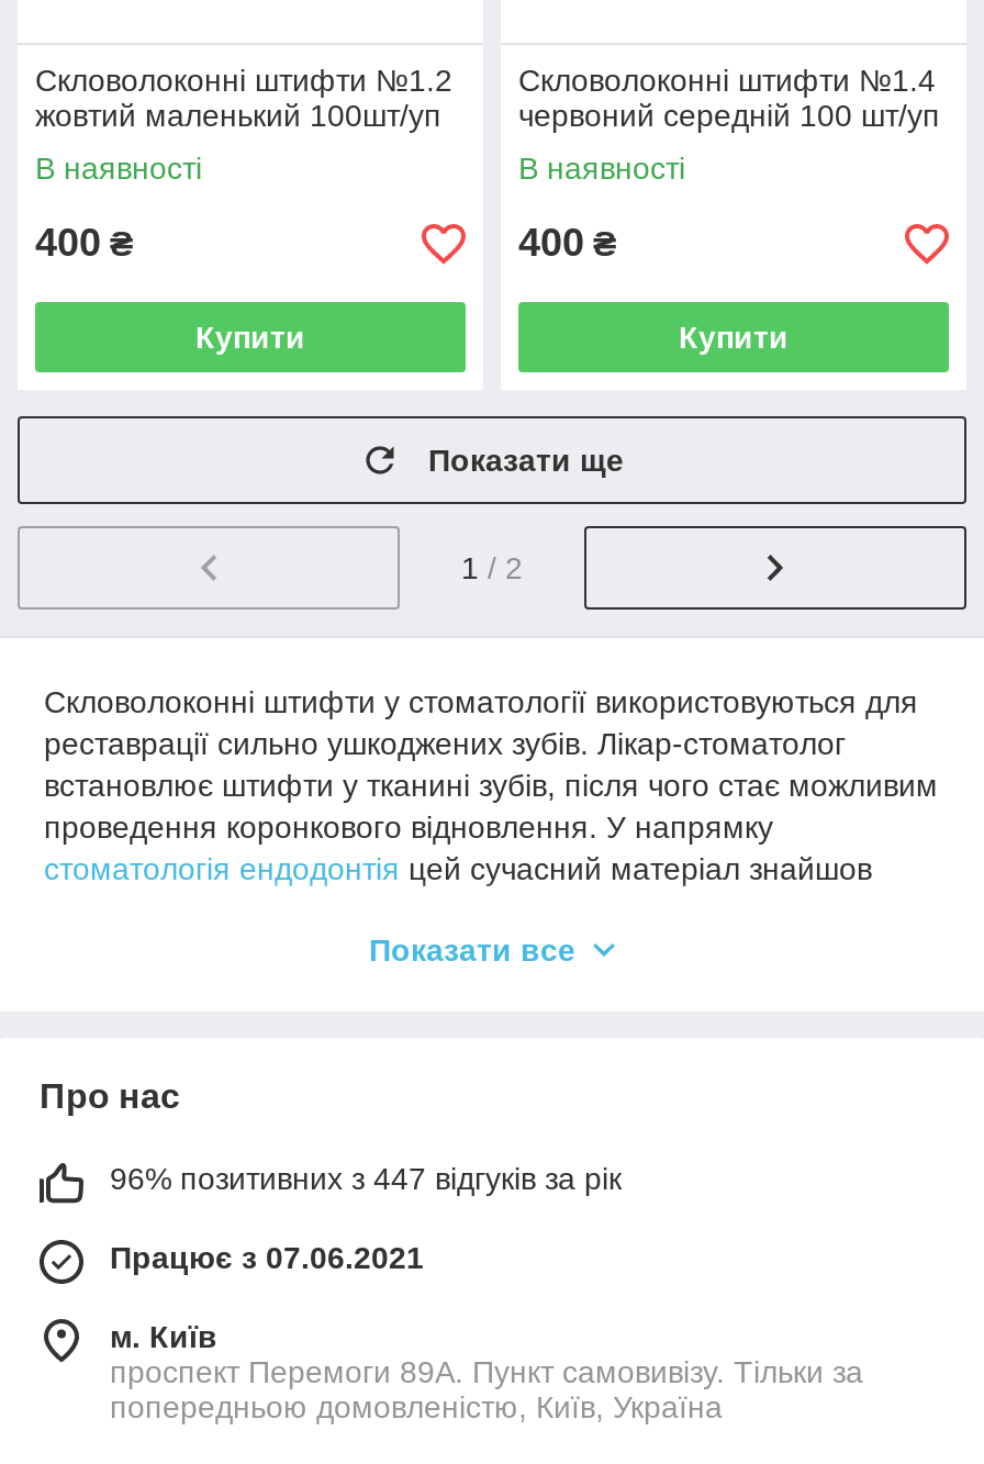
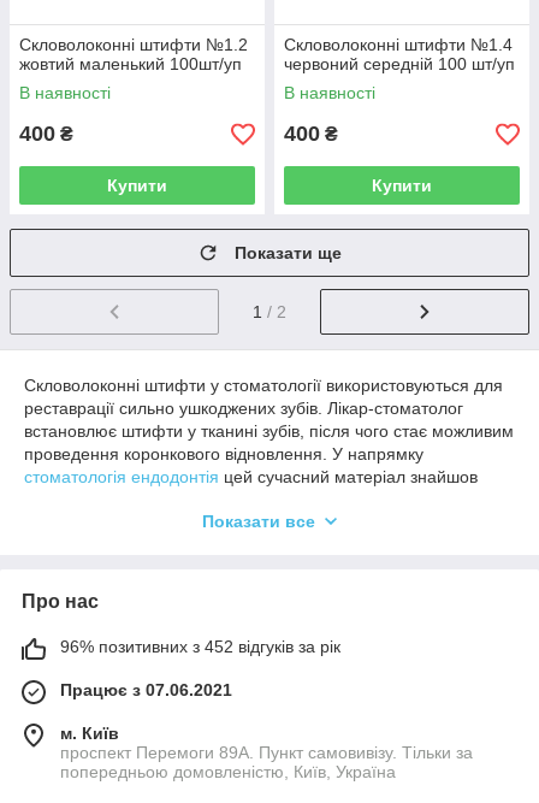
[110,1161,622,1196] 96% позитивних з 447 відгуків за рік -> [60,637,340,656] 96% позитивних з 452 відгуків за рік

